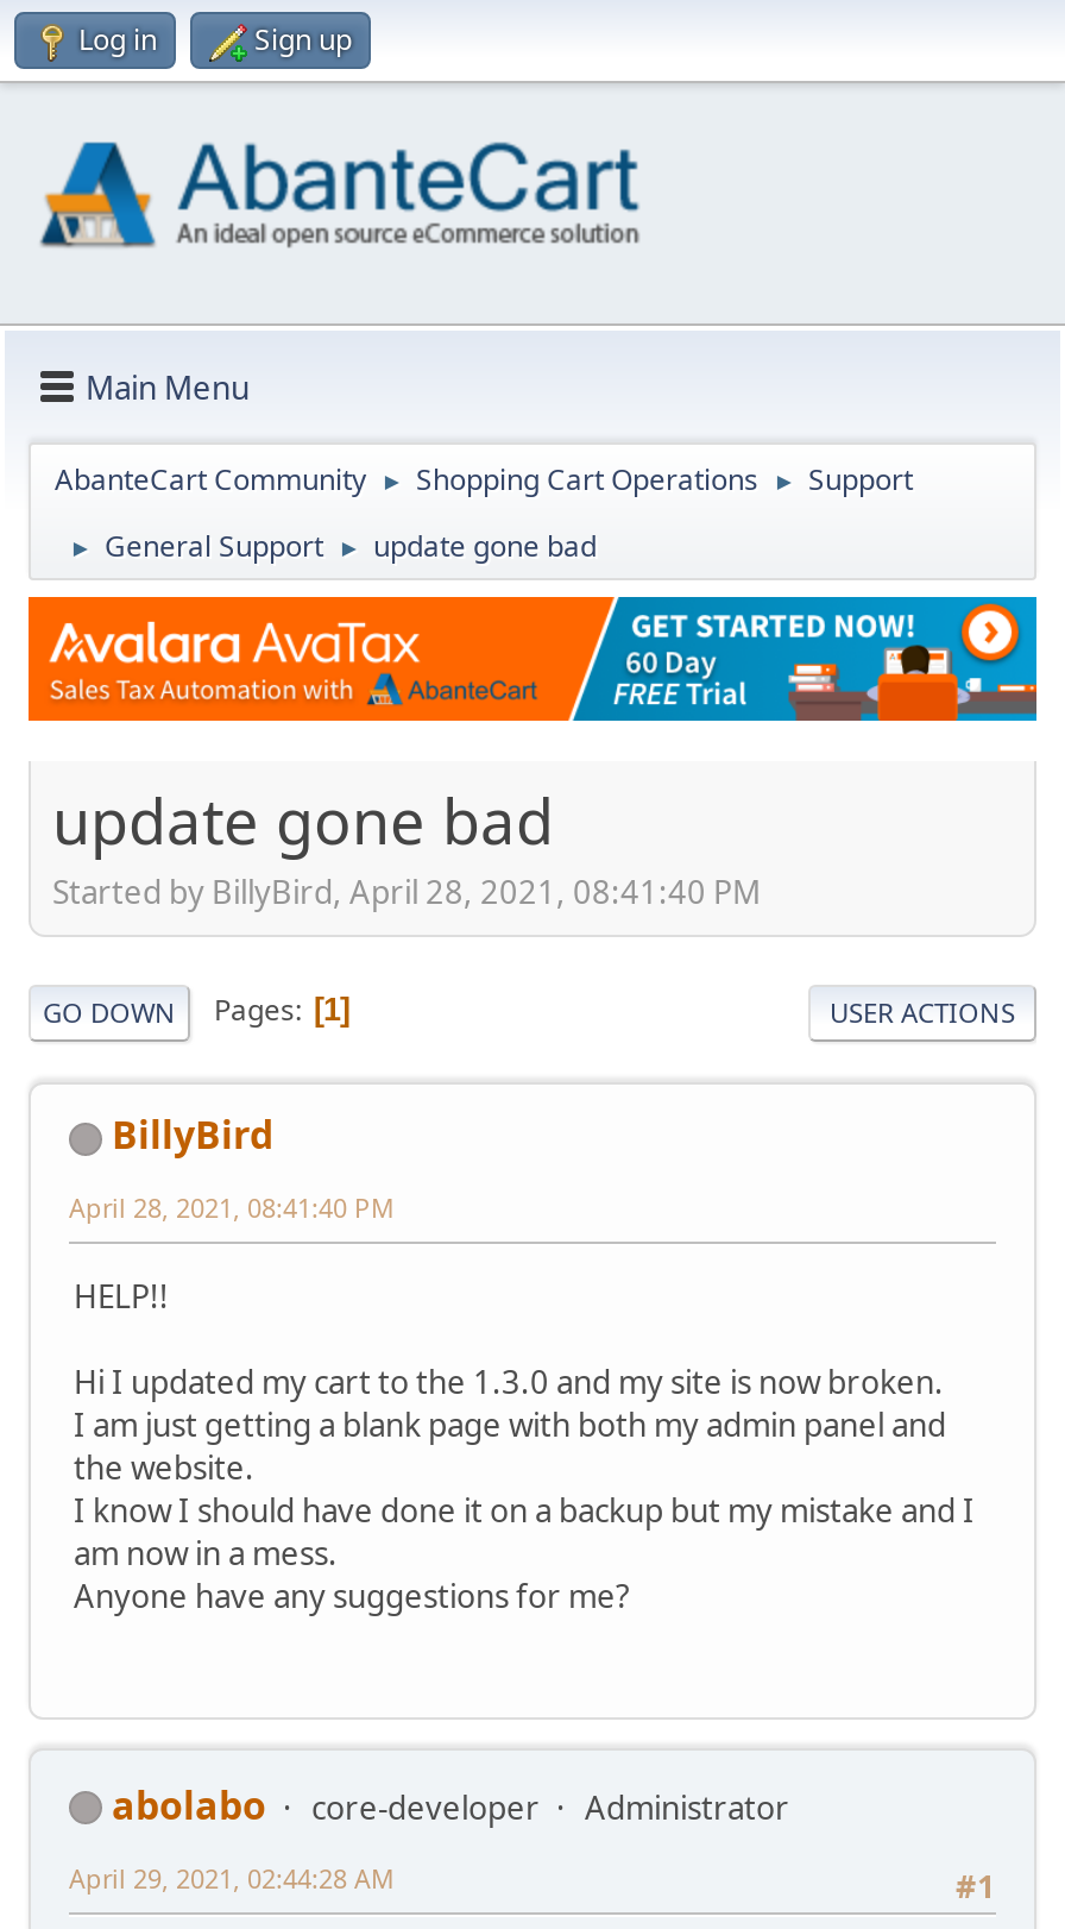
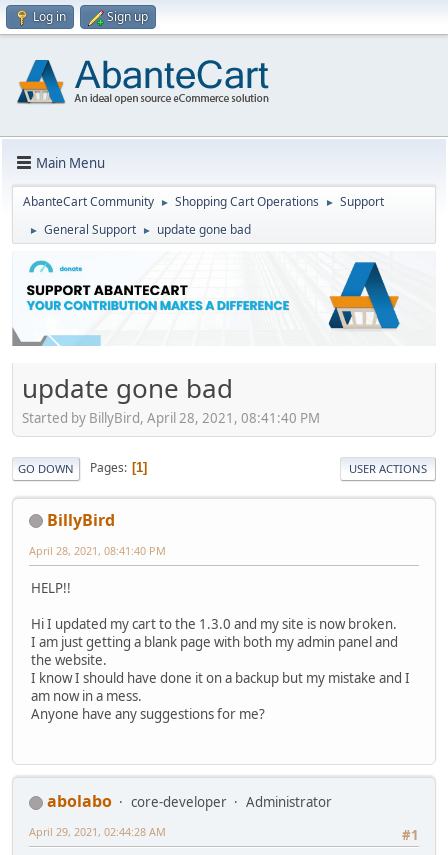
[26,595,1039,723] [image] -> [12,259,436,347] [image]

